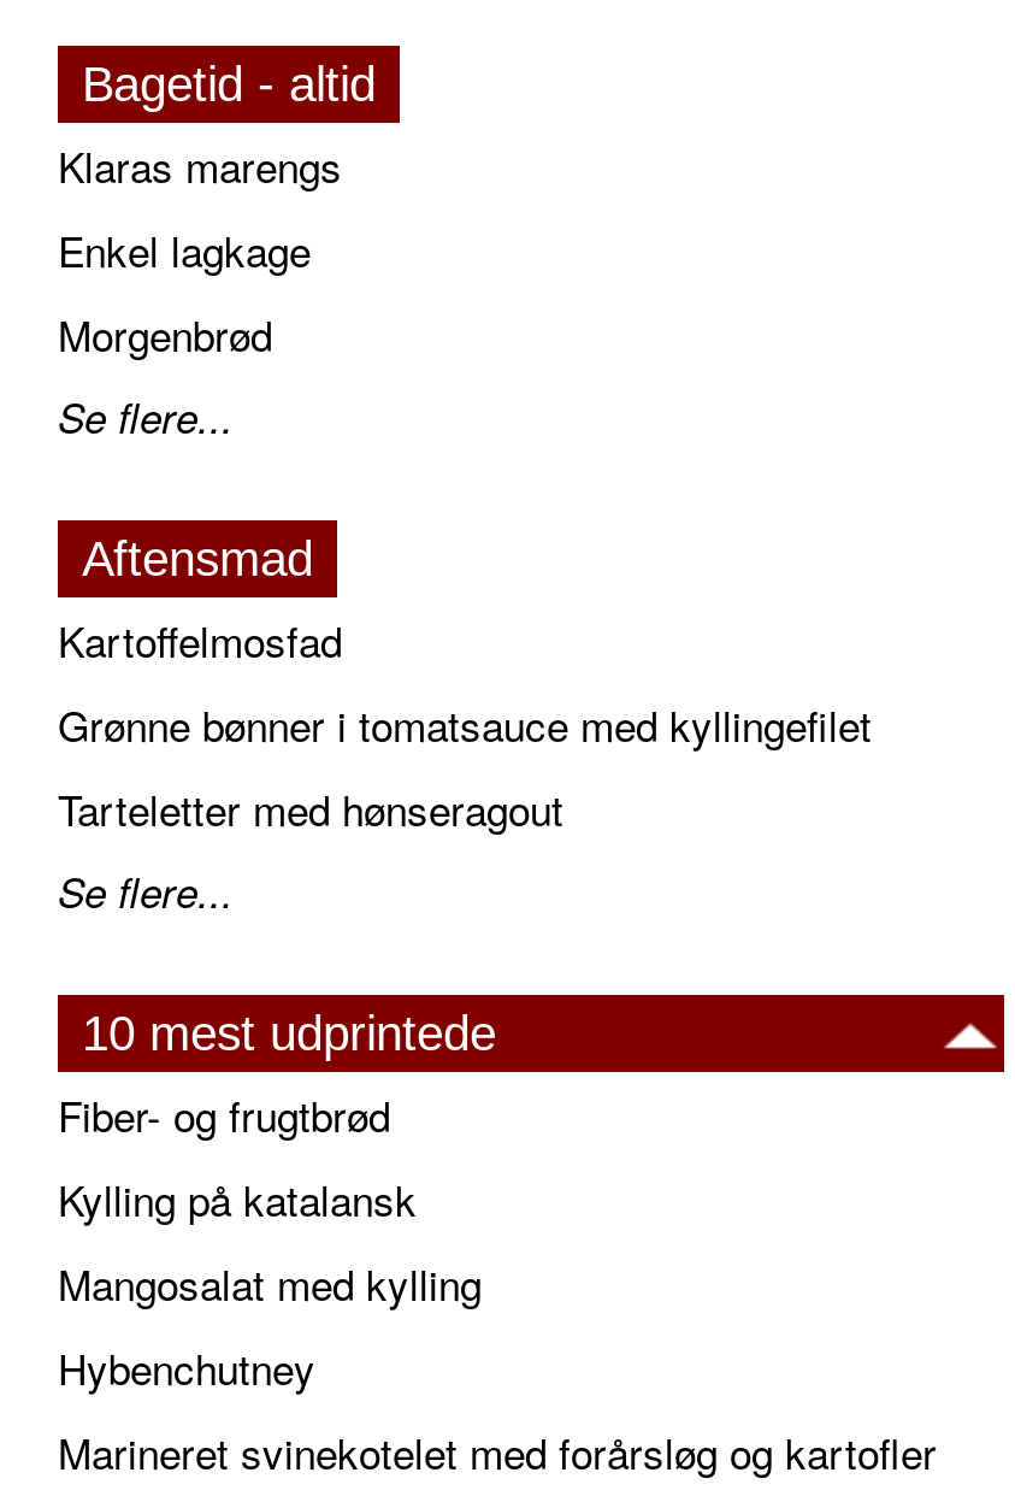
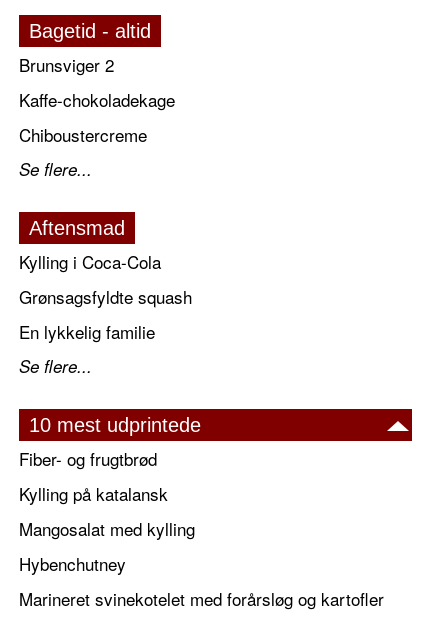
[58,135,342,364] Klaras marengs | Enkel lagkage | Morgenbrød -> [19,52,175,147] Brunsviger 2 | Kaffe-chokoladekage | Chiboustercreme
[58,610,872,839] Kartoffelmosfad | Grønne bønner i tomatsauce med kyllingefilet | Tarteletter med hønseragout -> [19,249,192,344] Kylling i Coca-Cola | Grønsagsfyldte squash | En lykkelig familie

